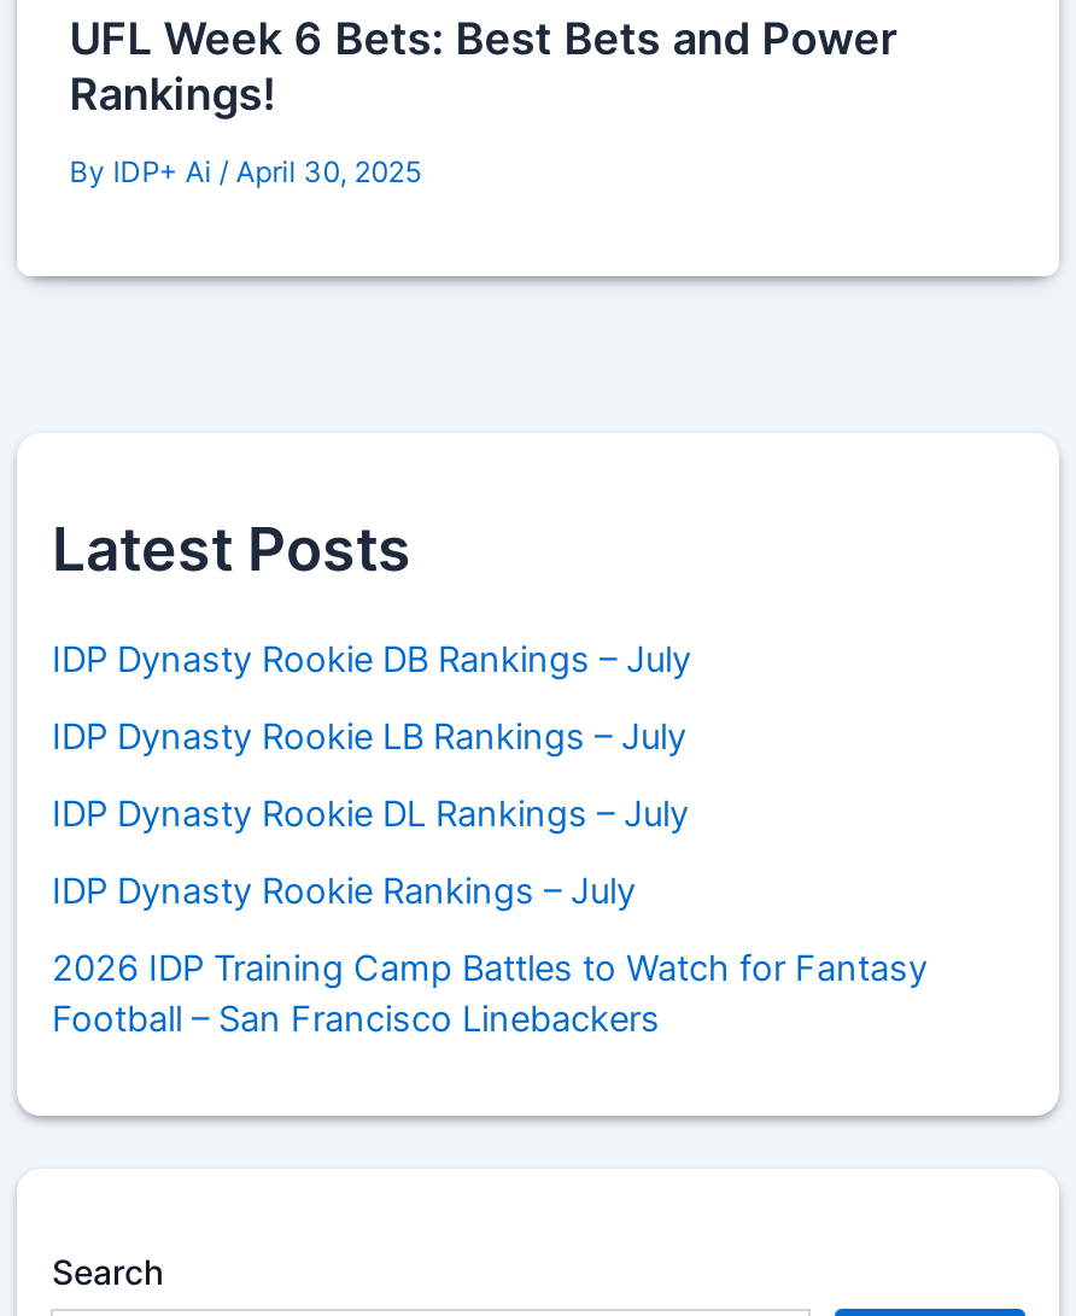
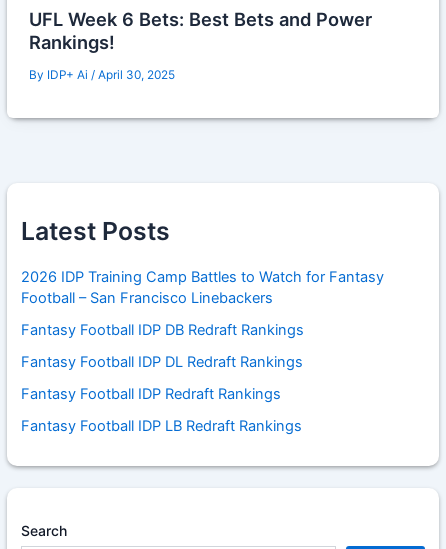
[52,638,691,913] IDP Dynasty Rookie DB Rankings – July | IDP Dynasty Rookie LB Rankings – July | IDP Dynasty Rookie DL Rankings – July | IDP Dynasty Rookie Rankings – July -> none
moved [52,946,928,1040] -> [21,268,384,307]: 2026 IDP Training Camp Battles to Watch for Fantasy | Football – San Francisco Linebackers
none -> [21,321,304,435] Fantasy Football IDP DB Redraft Rankings | Fantasy Football IDP DL Redraft Rankings | Fantasy Football IDP Redraft Rankings | Fantasy Football IDP LB Redraft Rankings

